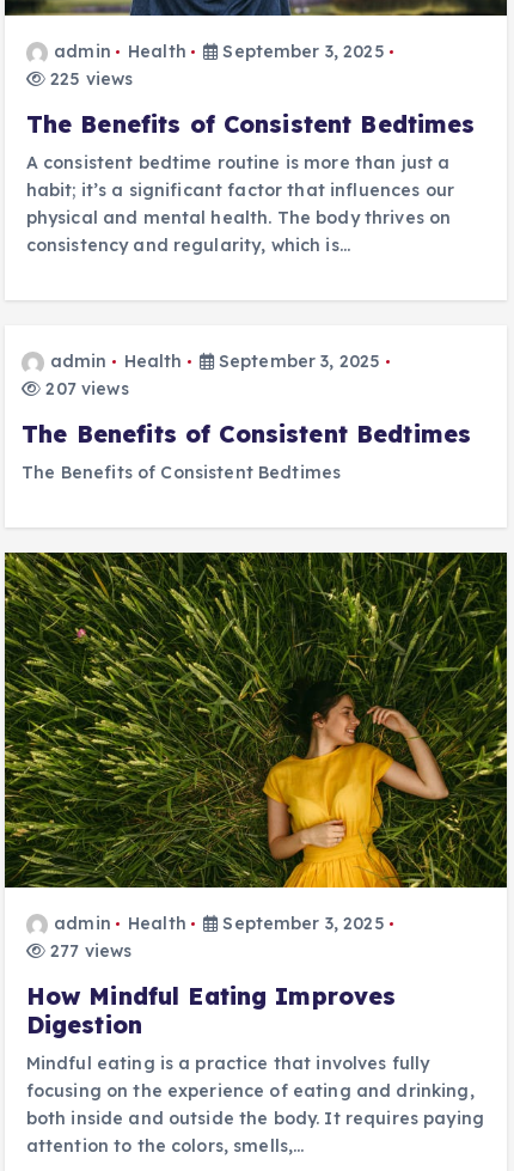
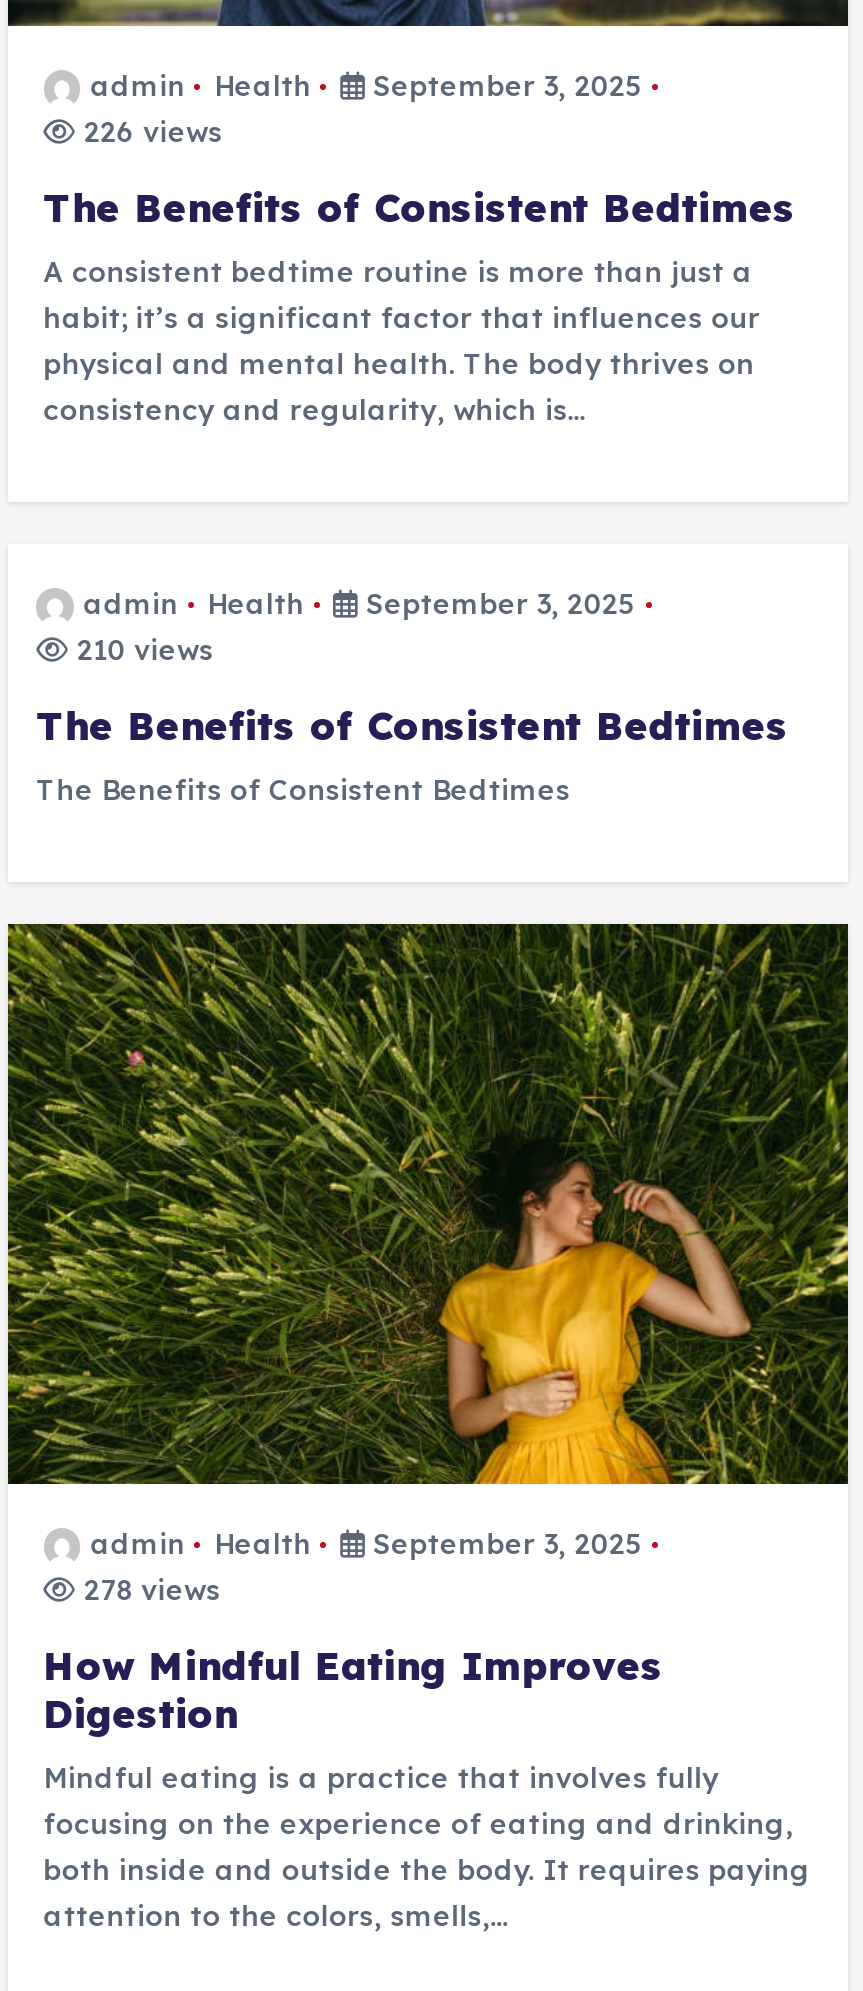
[45,68,133,90] 225 views -> [76,114,222,150] 226 views
[41,378,129,400] 207 views -> [69,632,213,668] 210 views
[45,940,132,962] 277 views -> [76,1572,220,1608] 278 views

